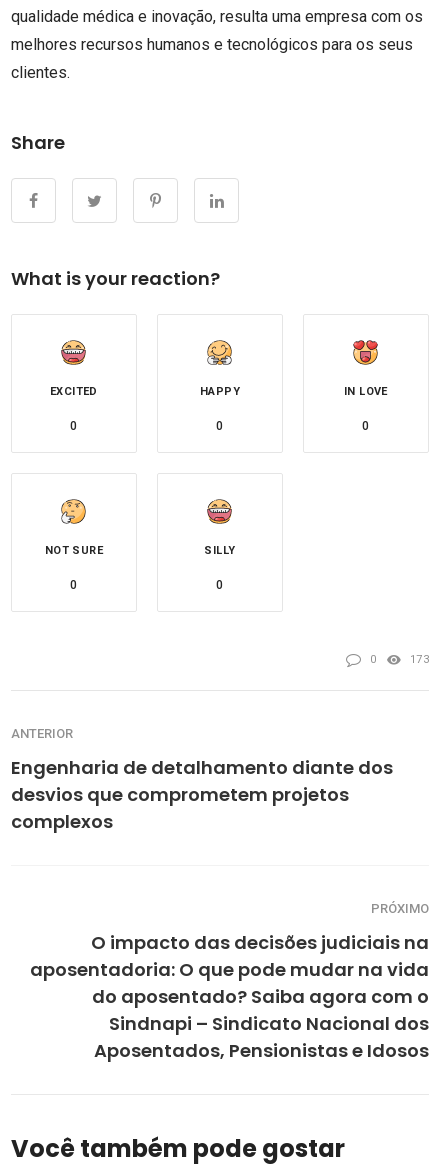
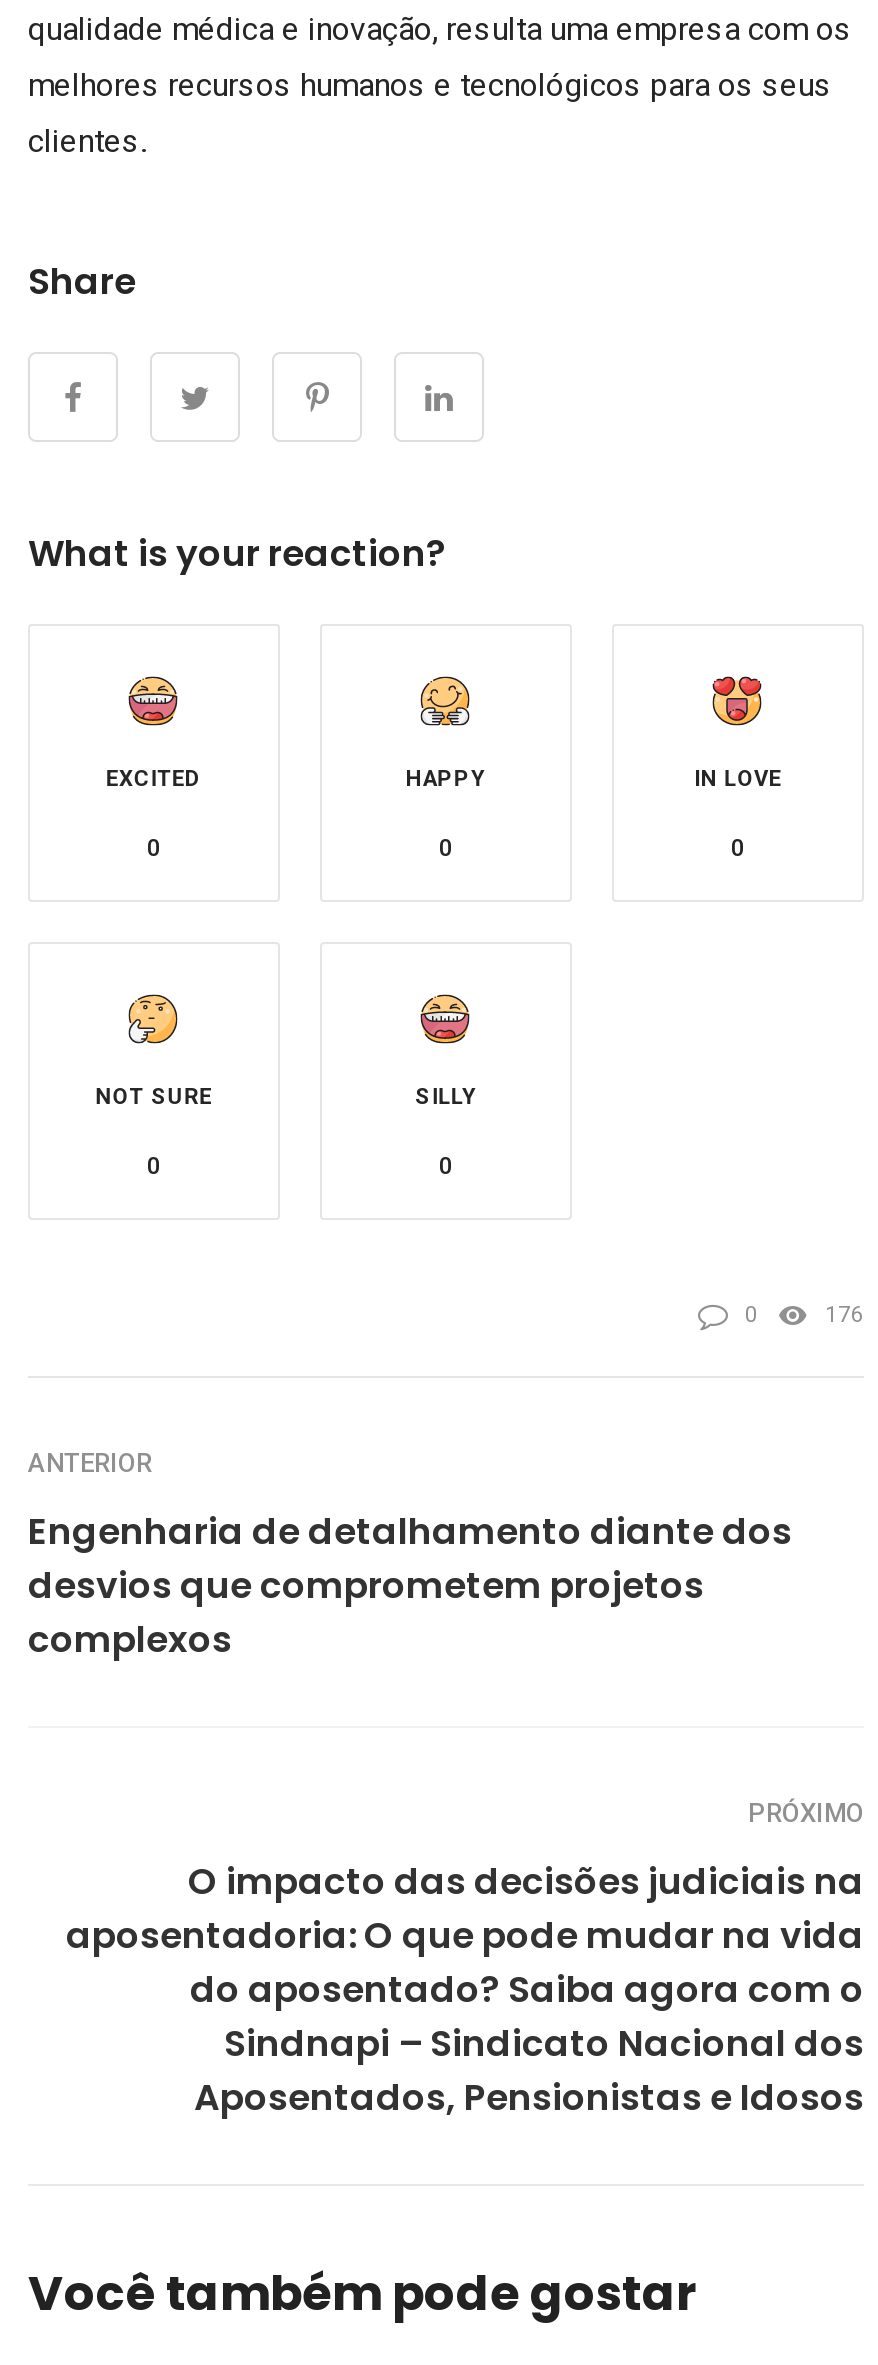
[409,653,429,666] 173 -> [825,1301,864,1327] 176

